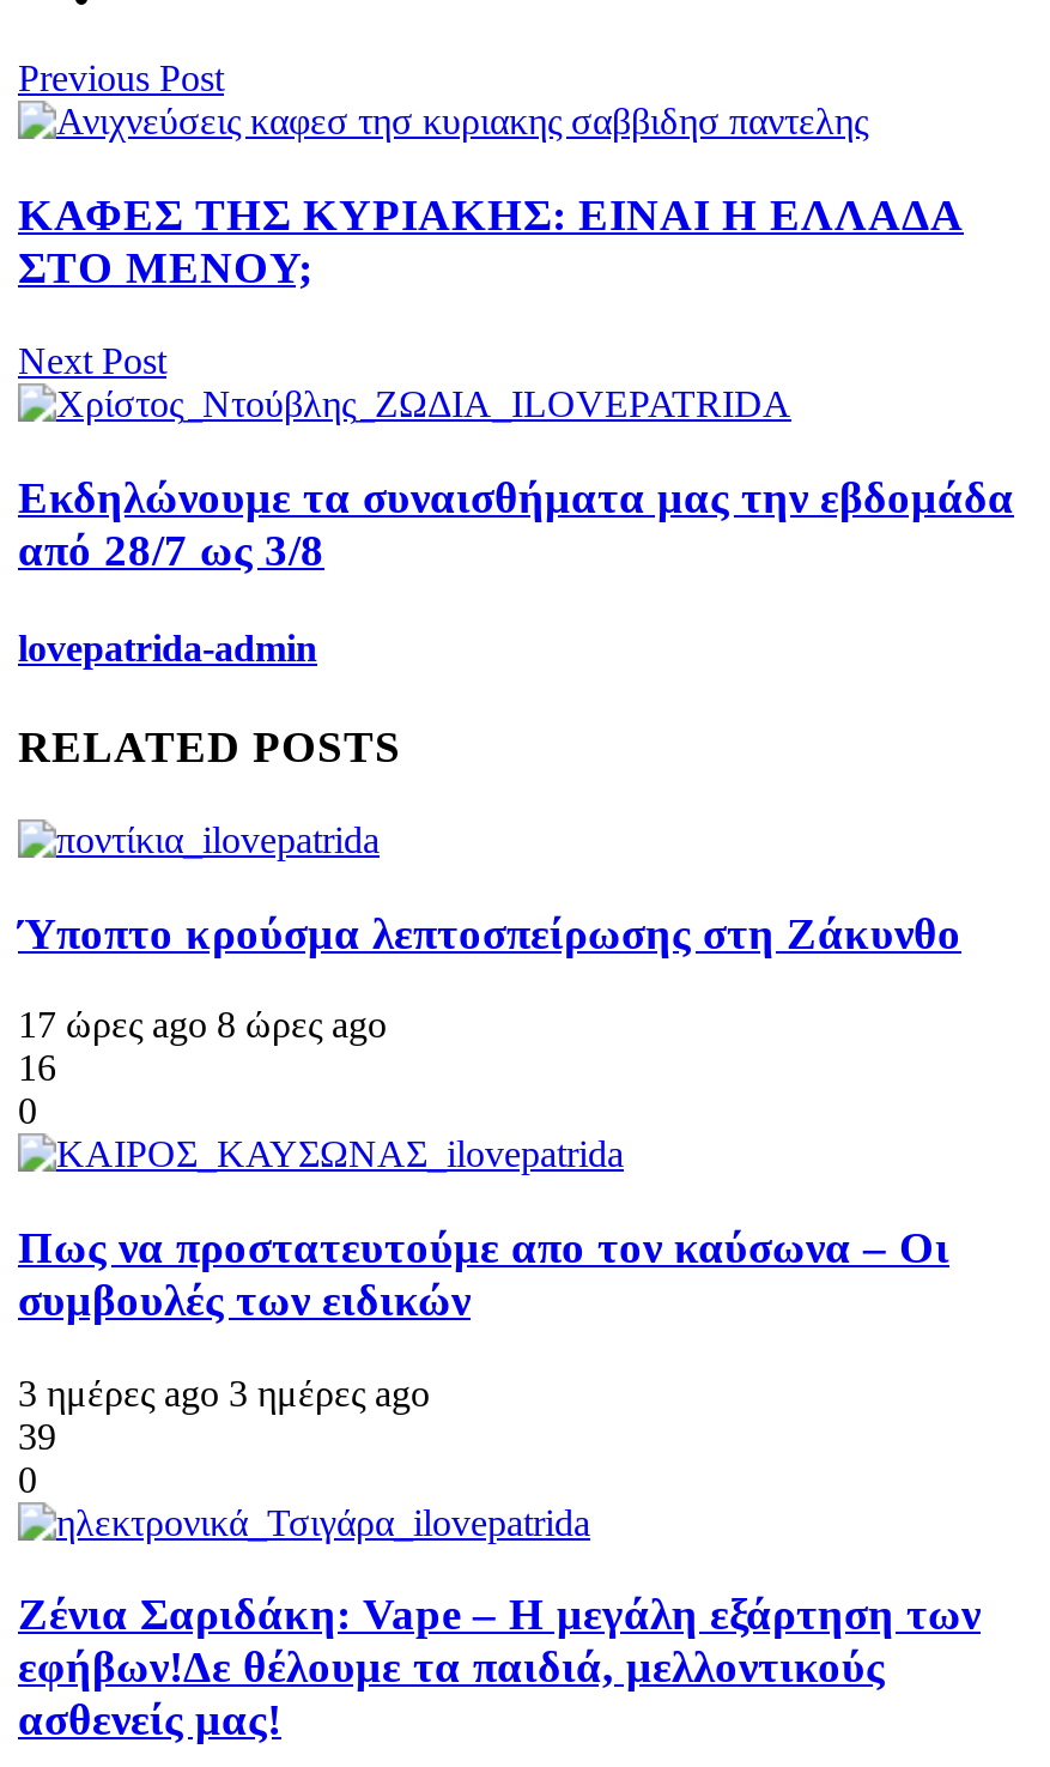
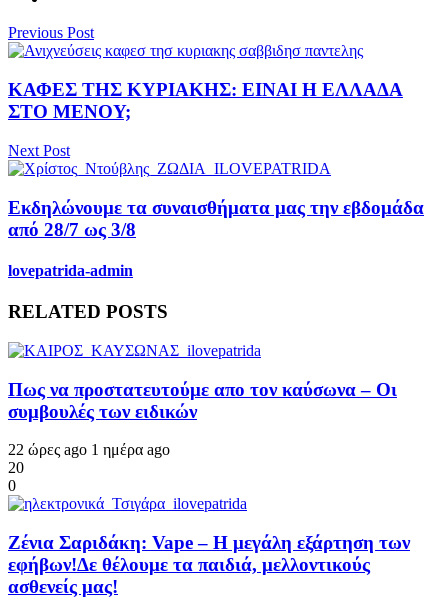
[18,907,961,1131] Ύποπτο κρούσμα λεπτοσπείρωσης στη Ζάκυνθο | 17 ώρες ago 8 ώρες ago | 16 | 0 -> none
[18,1372,430,1413] 3 ημέρες ago 3 ημέρες ago -> [8,441,170,458] 22 ώρες ago 1 ημέρα ago
[18,1415,56,1456] 39 -> [8,459,24,476] 20

